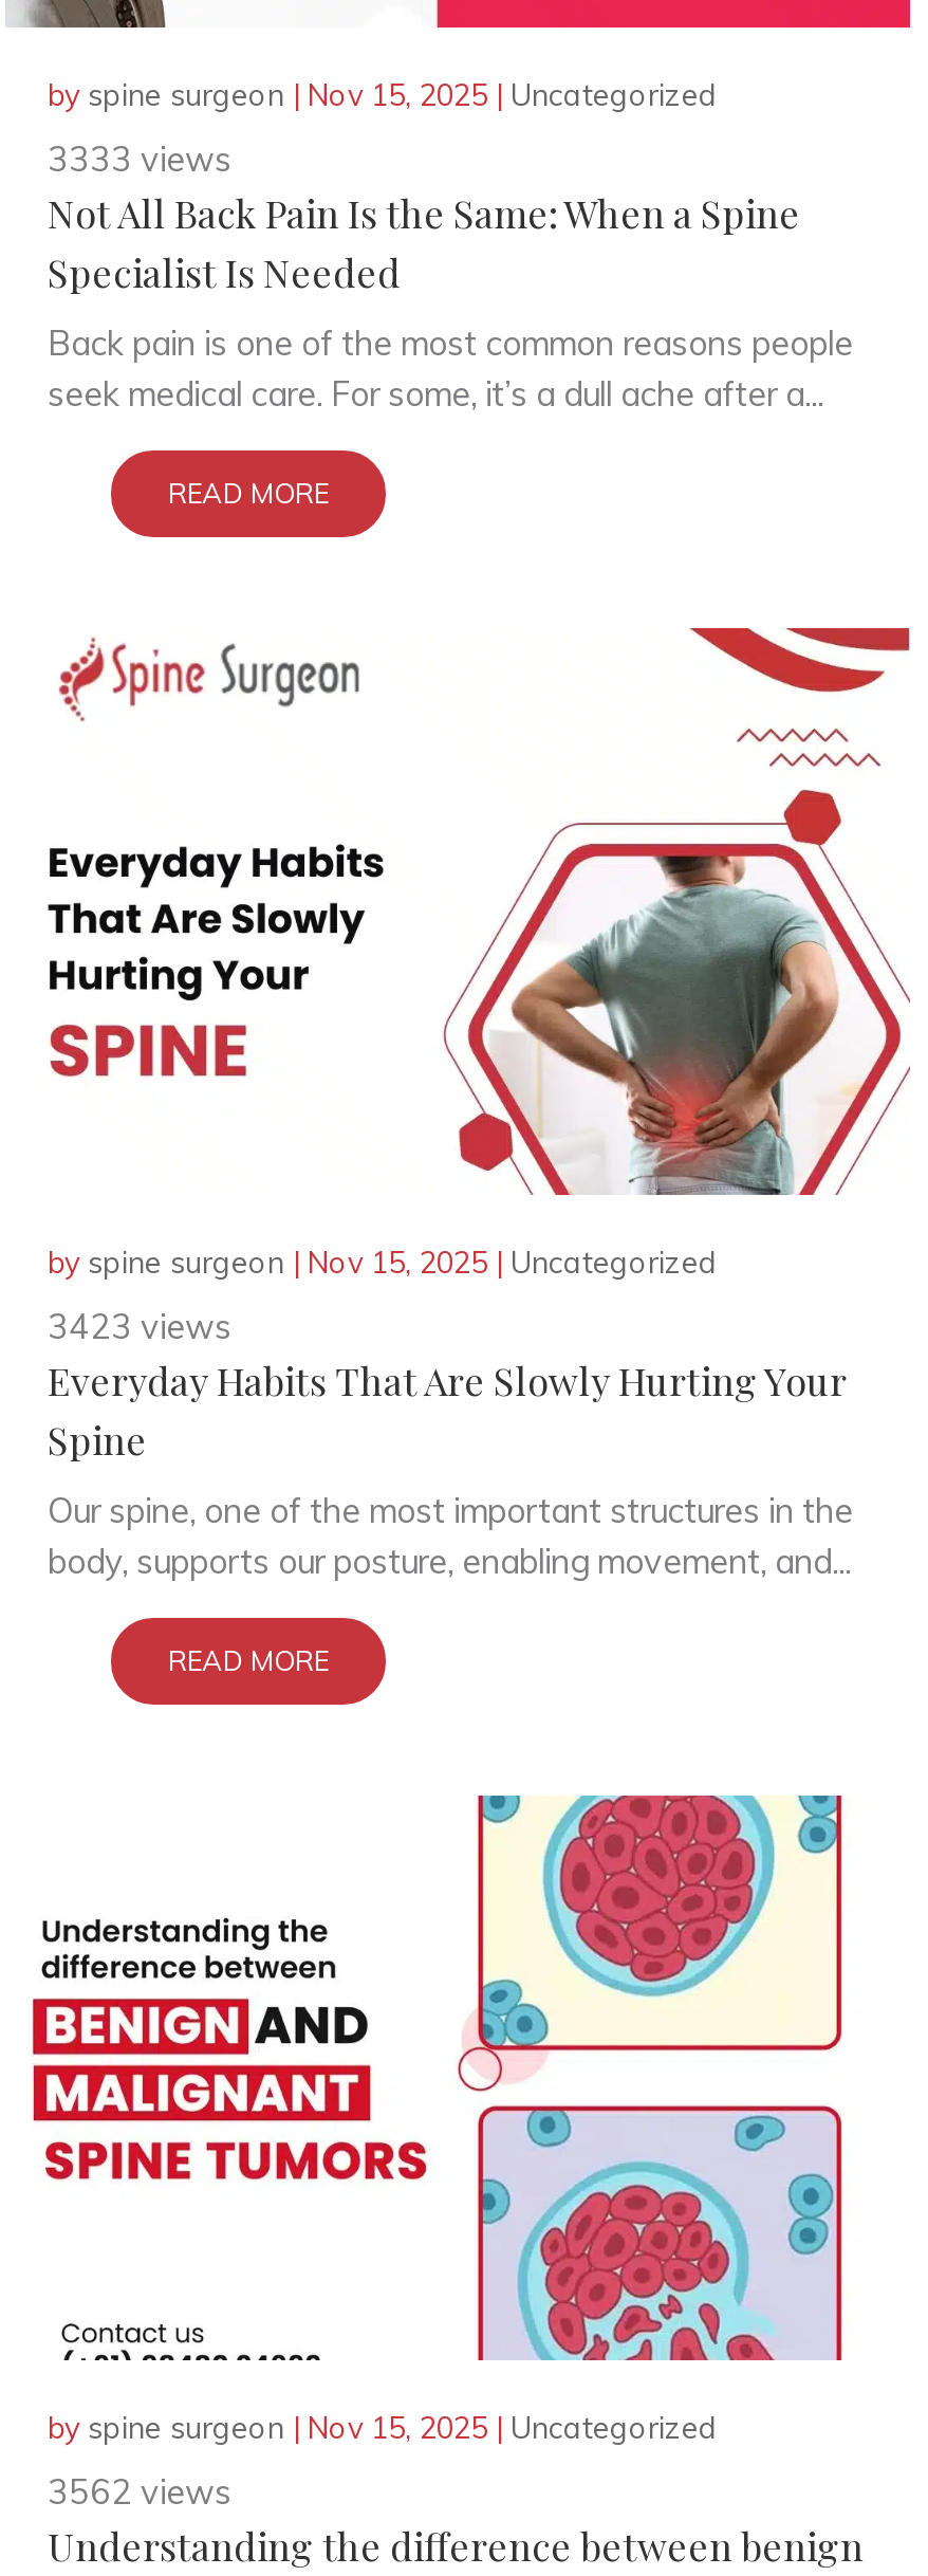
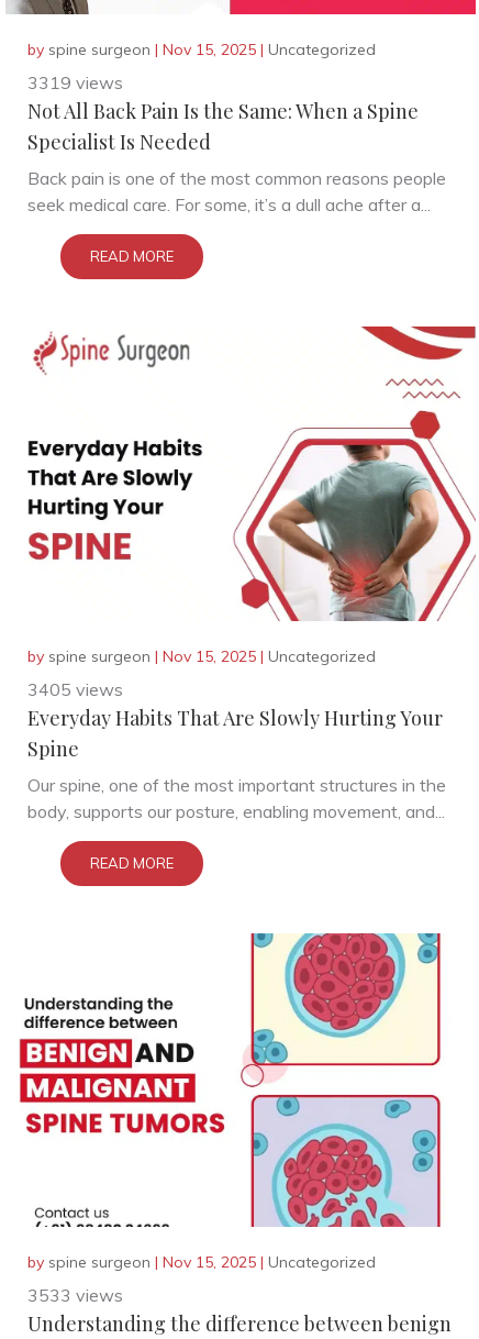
[48,138,231,180] 3333 views -> [27,72,123,94] 3319 views
[48,1304,231,1346] 3423 views -> [27,678,123,700] 3405 views
[48,2470,231,2513] 3562 views -> [27,1284,123,1306] 3533 views

